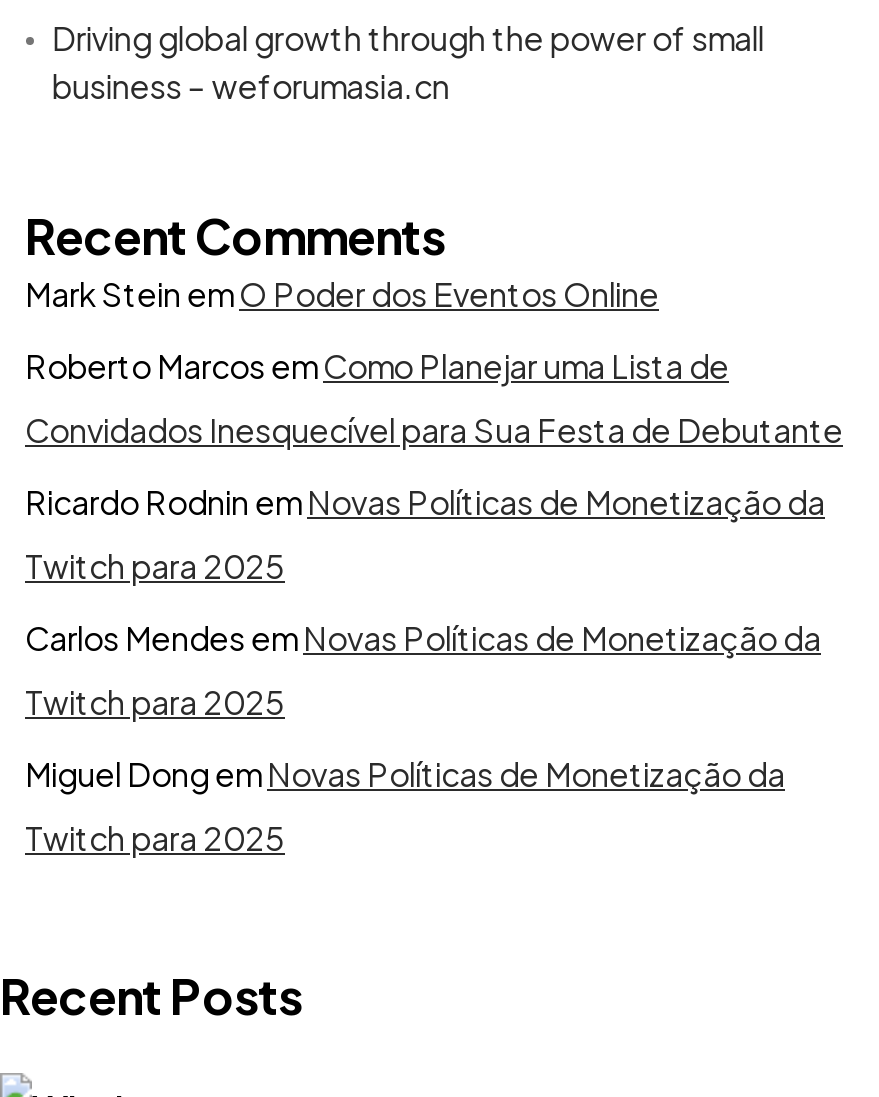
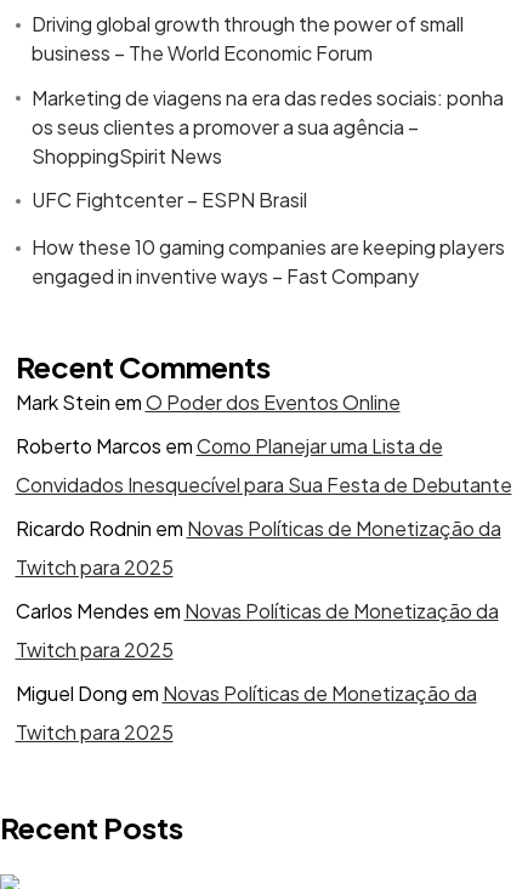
[52,65,450,107] business – weforumasia.cn -> [31,40,505,289] business – The World Economic Forum | Marketing de viagens na era das redes sociais: ponha | os seus clientes a promover a sua agência – | ShoppingSpirit News | UFC Fightcenter – ESPN Brasil | How these 10 gaming companies are keeping players | engaged in inventive ways – Fast Company

